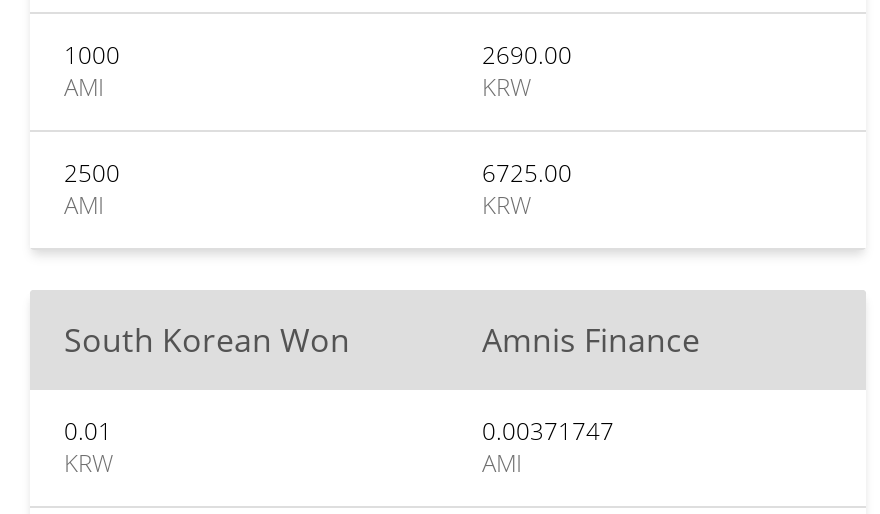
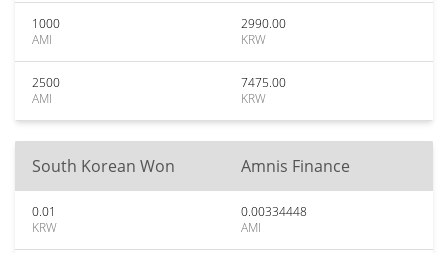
[482,38,572,72] 2690.00 -> [241,15,286,32] 2990.00
[482,156,572,190] 6725.00 -> [241,74,286,91] 7475.00
[482,414,614,448] 0.00371747 -> [241,203,307,220] 0.00334448

